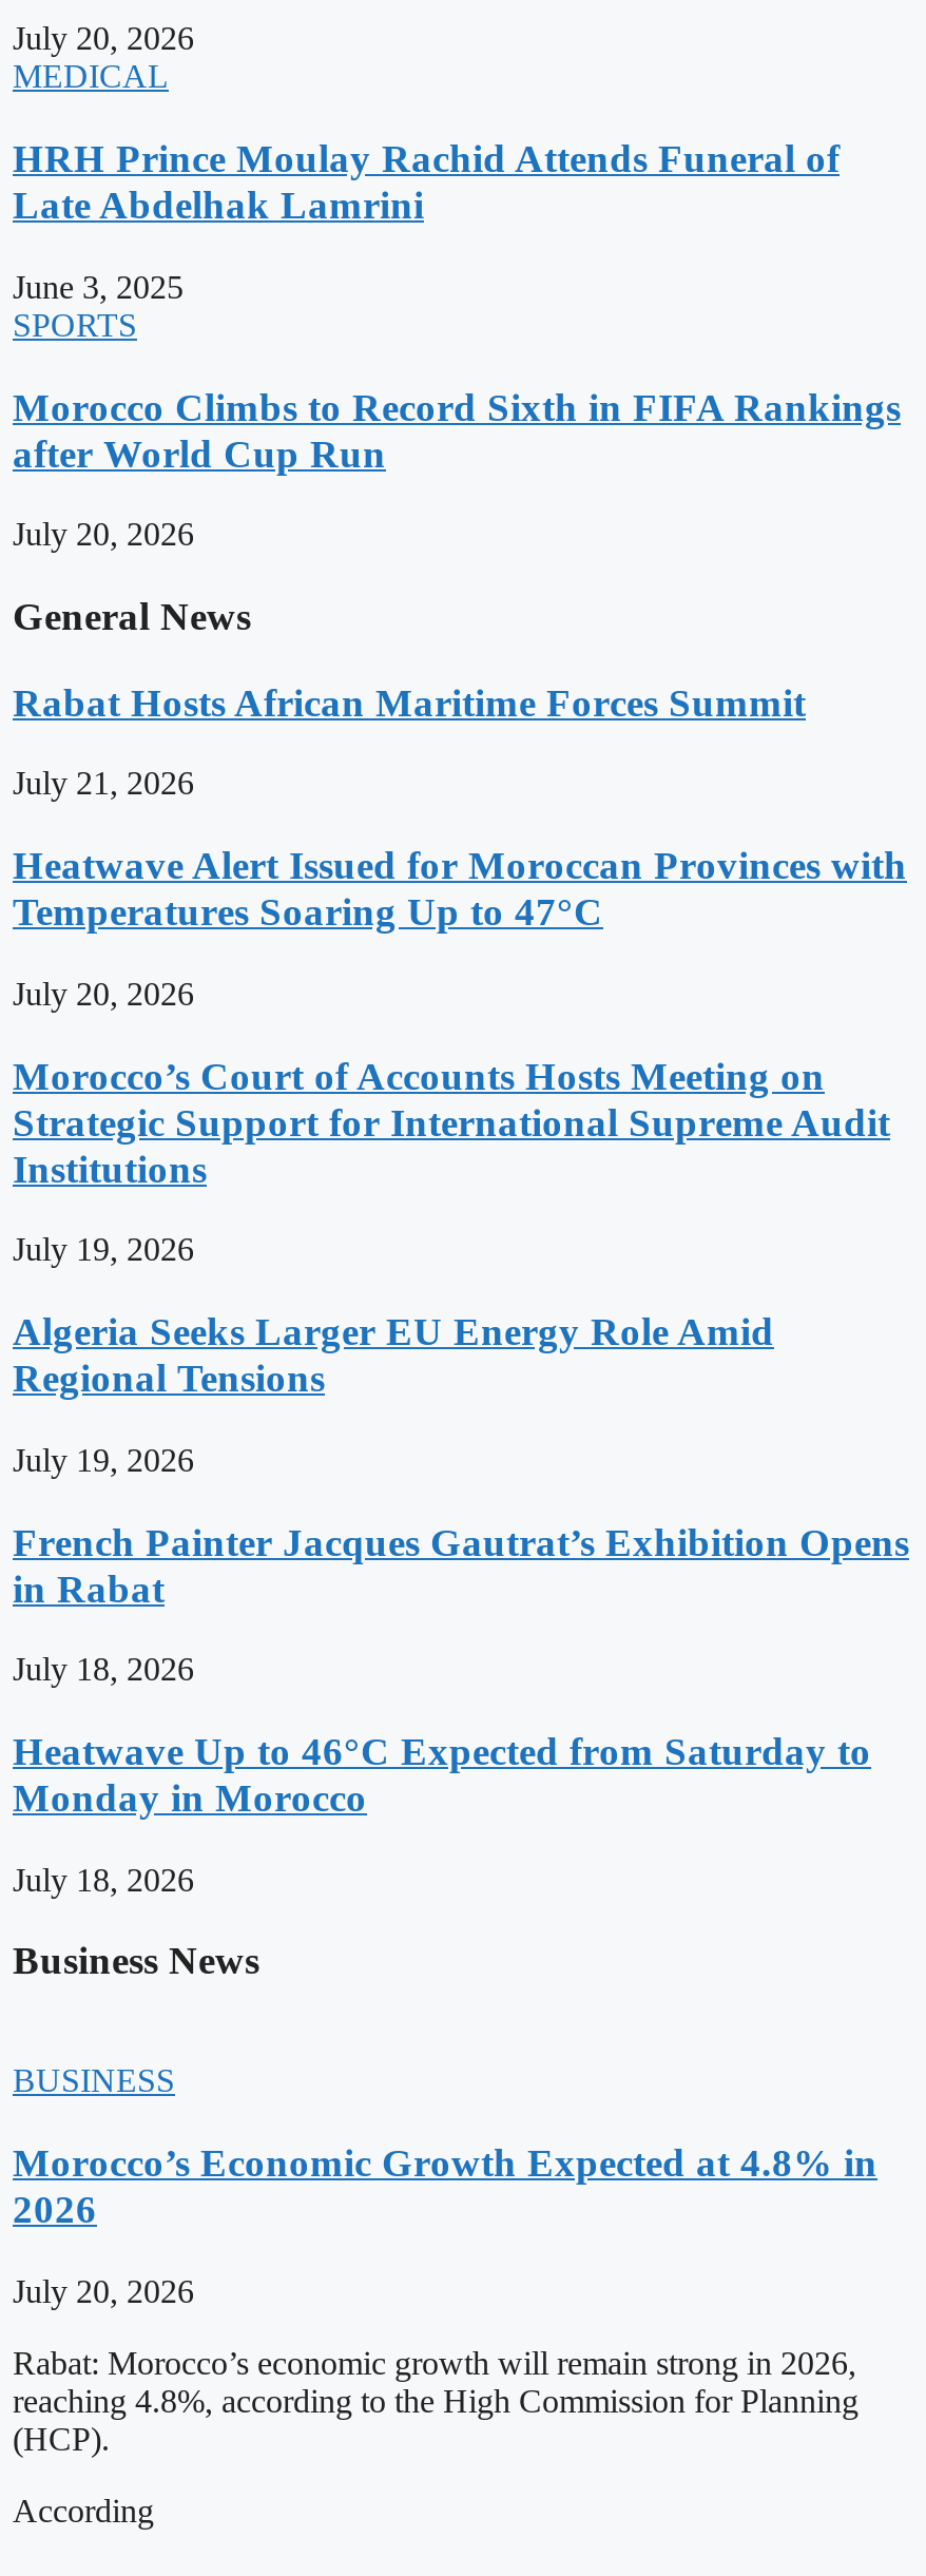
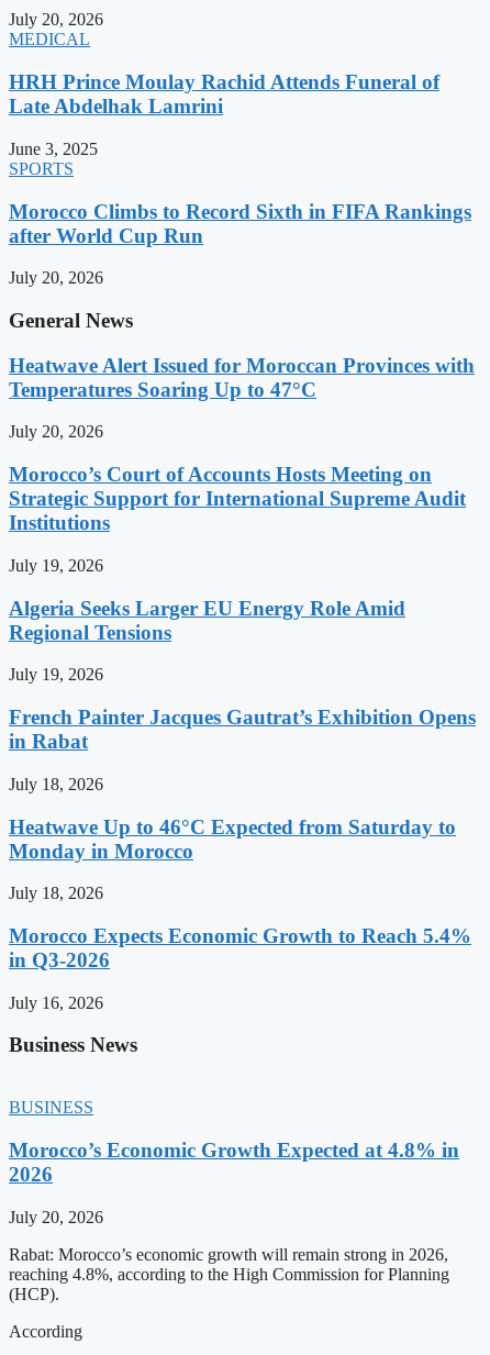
[13,680,806,802] Rabat Hosts African Maritime Forces Summit | July 21, 2026 -> none
moved [13,843,909,1897] -> [9,354,476,902]: Heatwave Alert Issued for Moroccan Provinces with | Temperatures Soaring Up to 47°C | July 20, 2026 | ... | Monday in Morocco | July 18, 2026
none -> [9,924,471,1012] Morocco Expects Economic Growth to Reach 5.4% | in Q3-2026 | July 16, 2026

